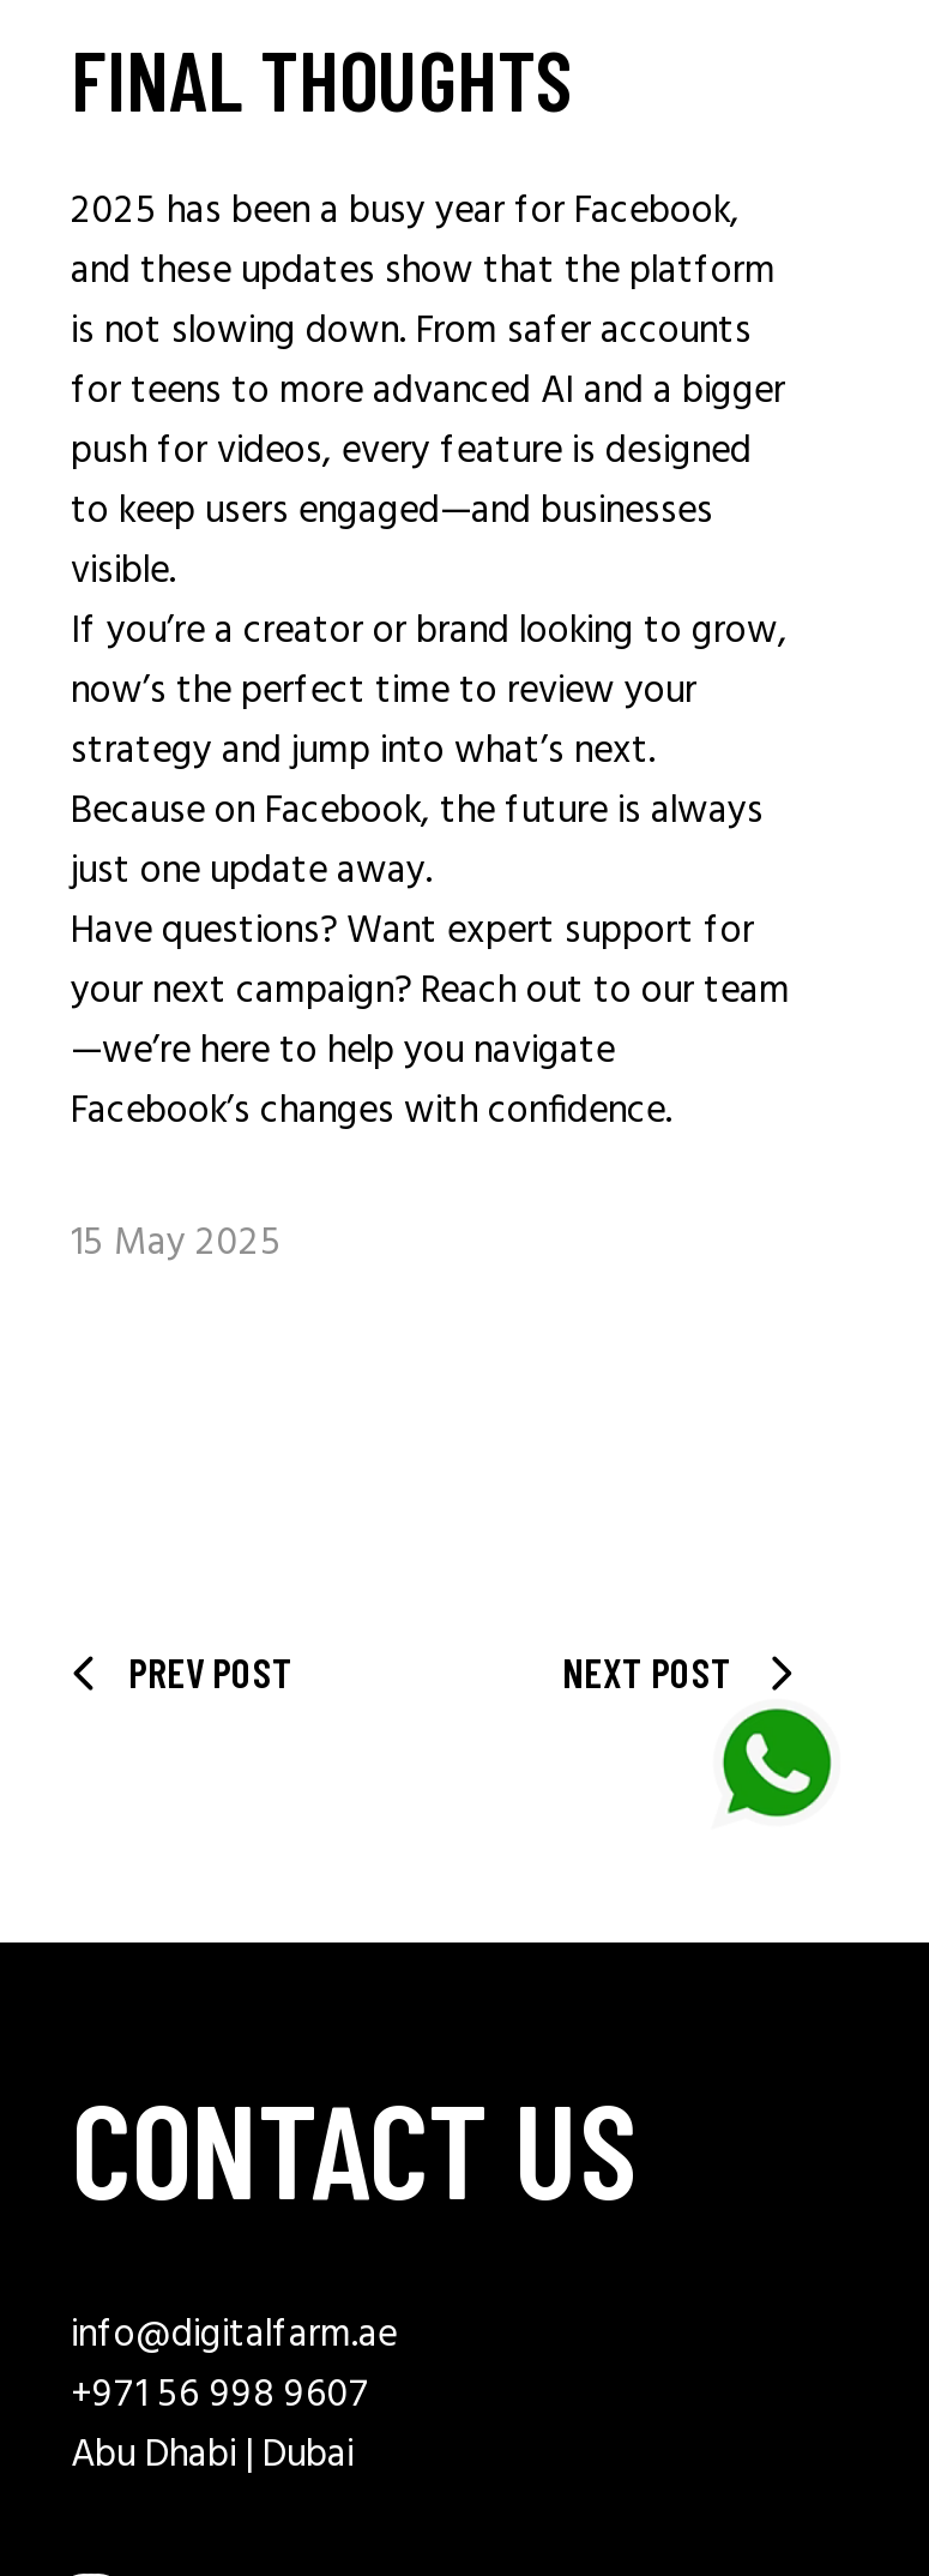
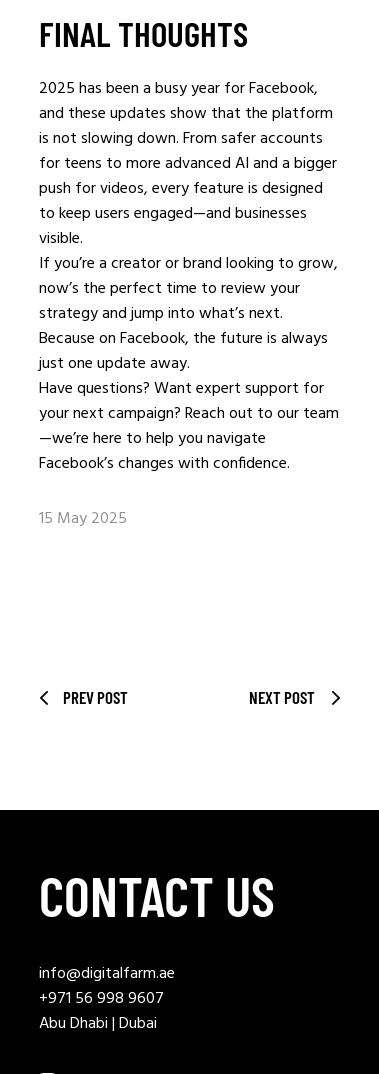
[720,1705,833,1820] [image] -> none

